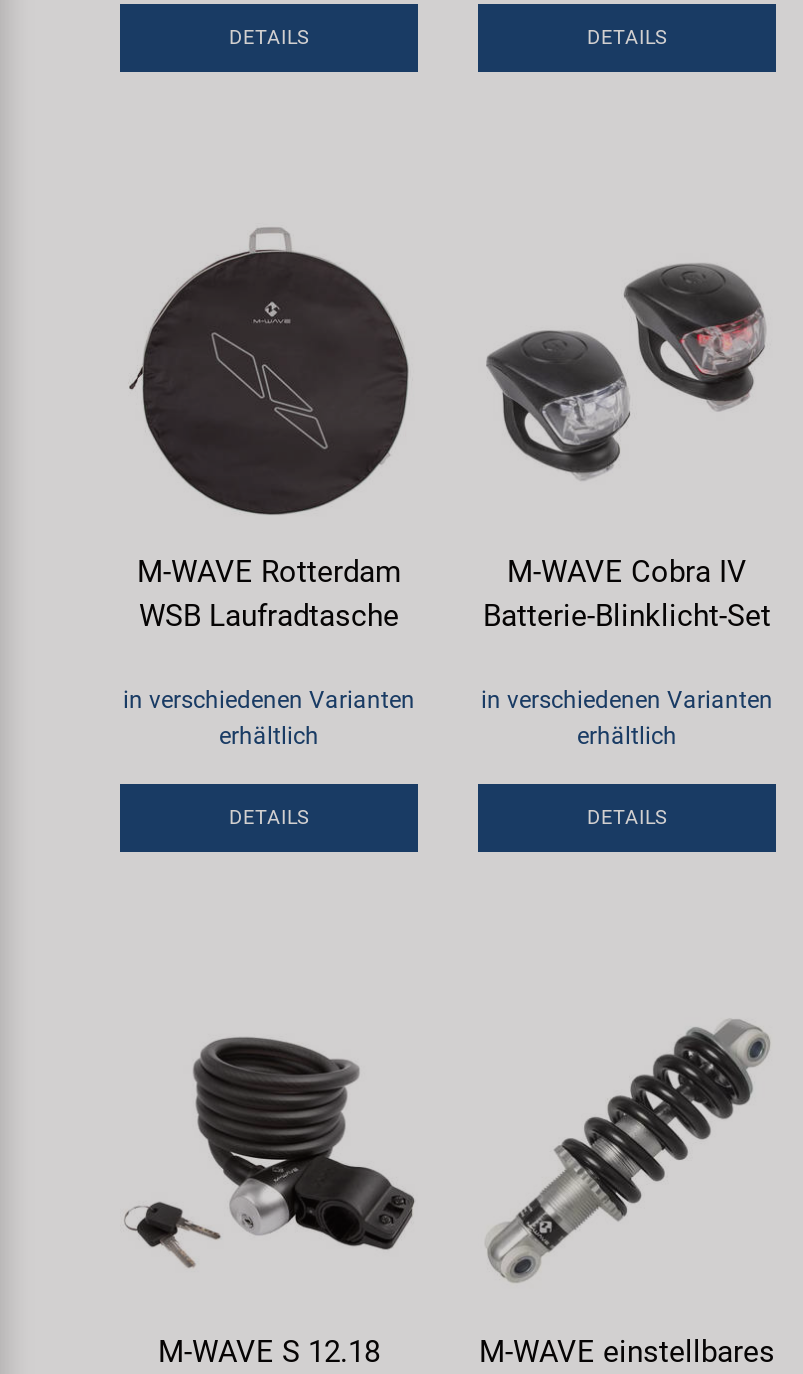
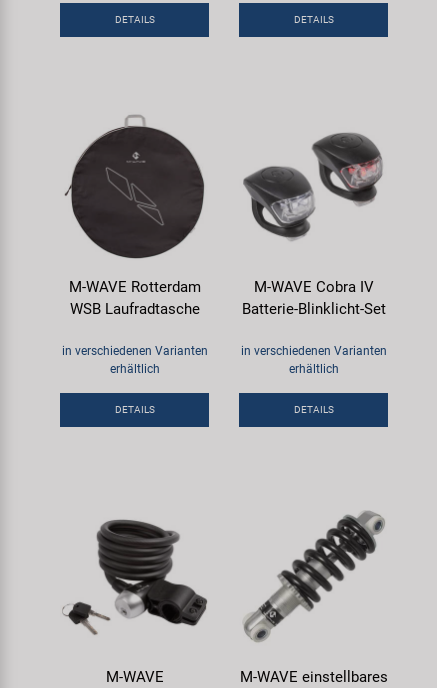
[158,1334,380,1370] M-WAVE S 12.18 -> [105,668,163,686] M-WAVE

